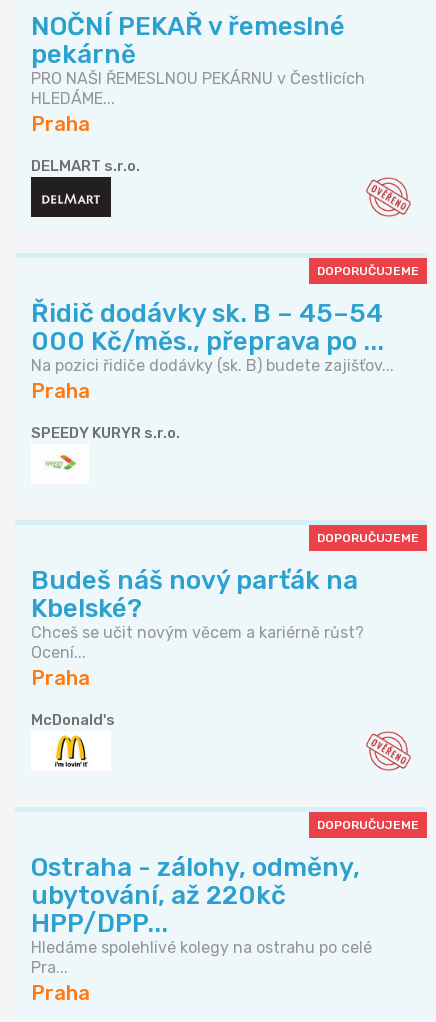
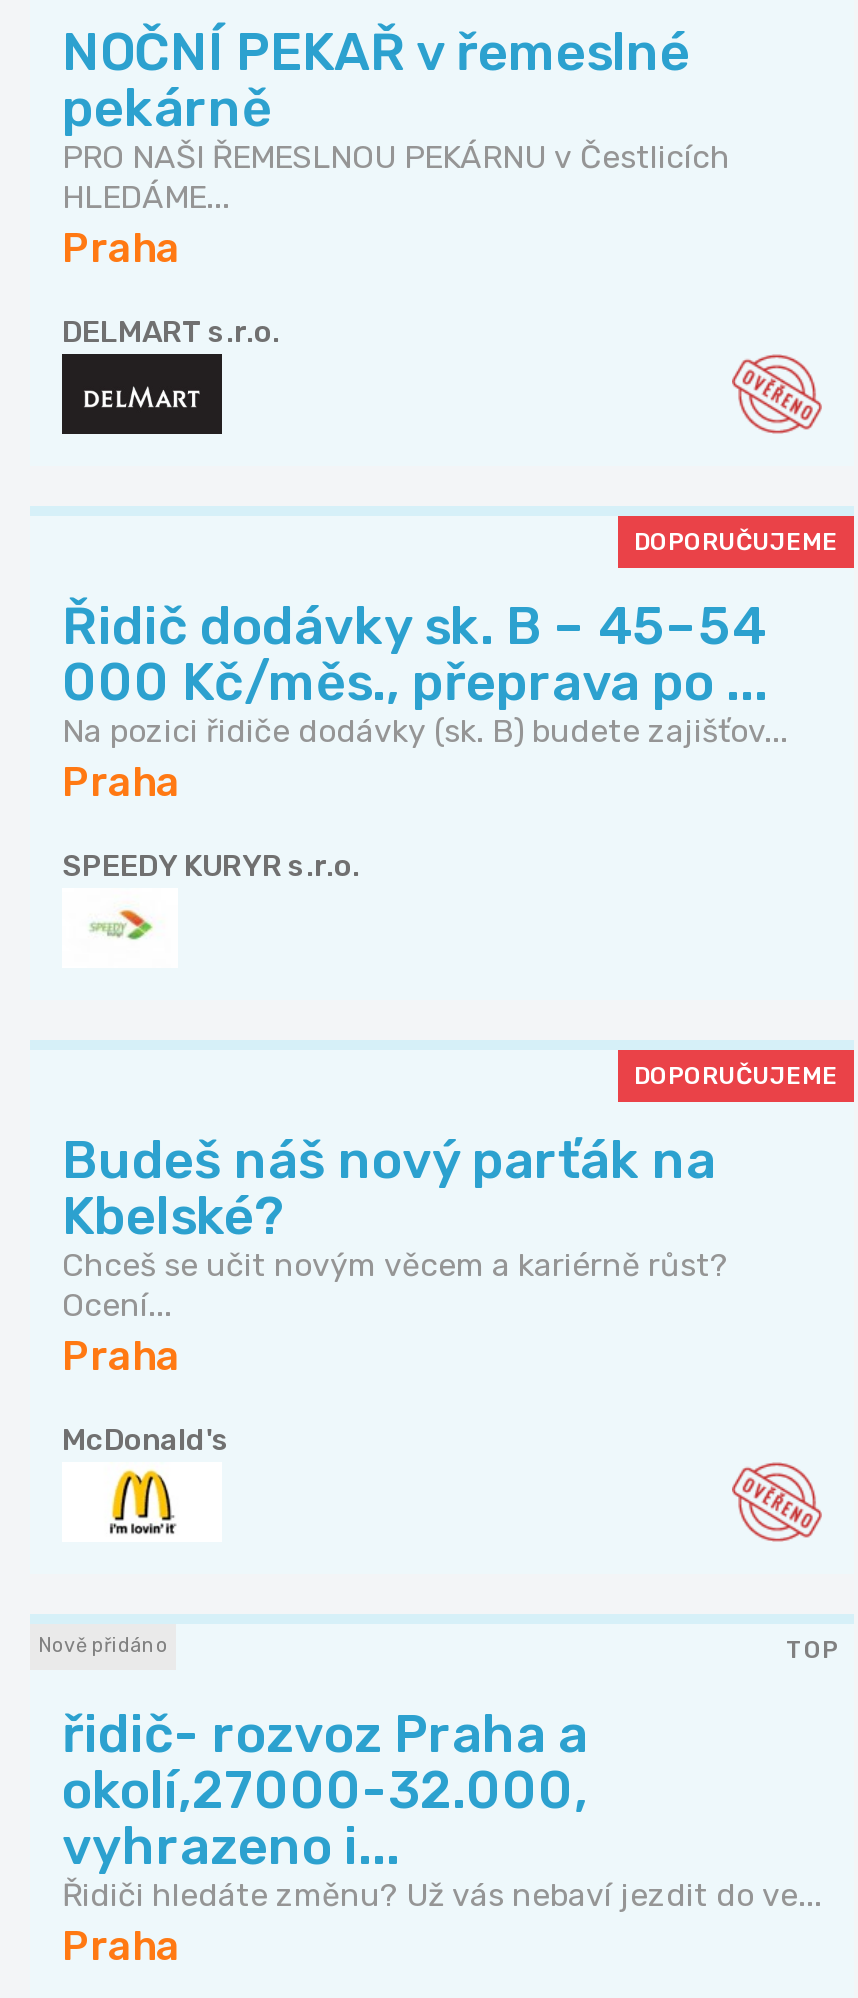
[317,818,419,832] DOPORUČUJEME -> [38,1634,838,1664] Nově přidáno | TOP
[31,852,372,977] Ostraha - zálohy, odměny, | ubytování, až 220kč | HPP/DPP... | Hledáme spolehlivé kolegy na ostrahu po celé | Pra... -> [62,1704,822,1914] řidič- rozvoz Praha a | okolí,27000-32.000, | vyhrazeno i... | Řidiči hledáte změnu? Už vás nebaví jezdit do ve...

